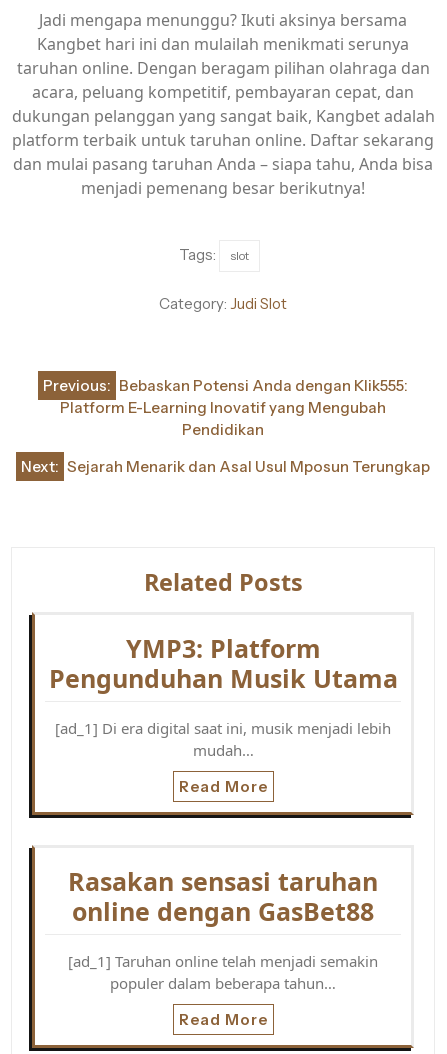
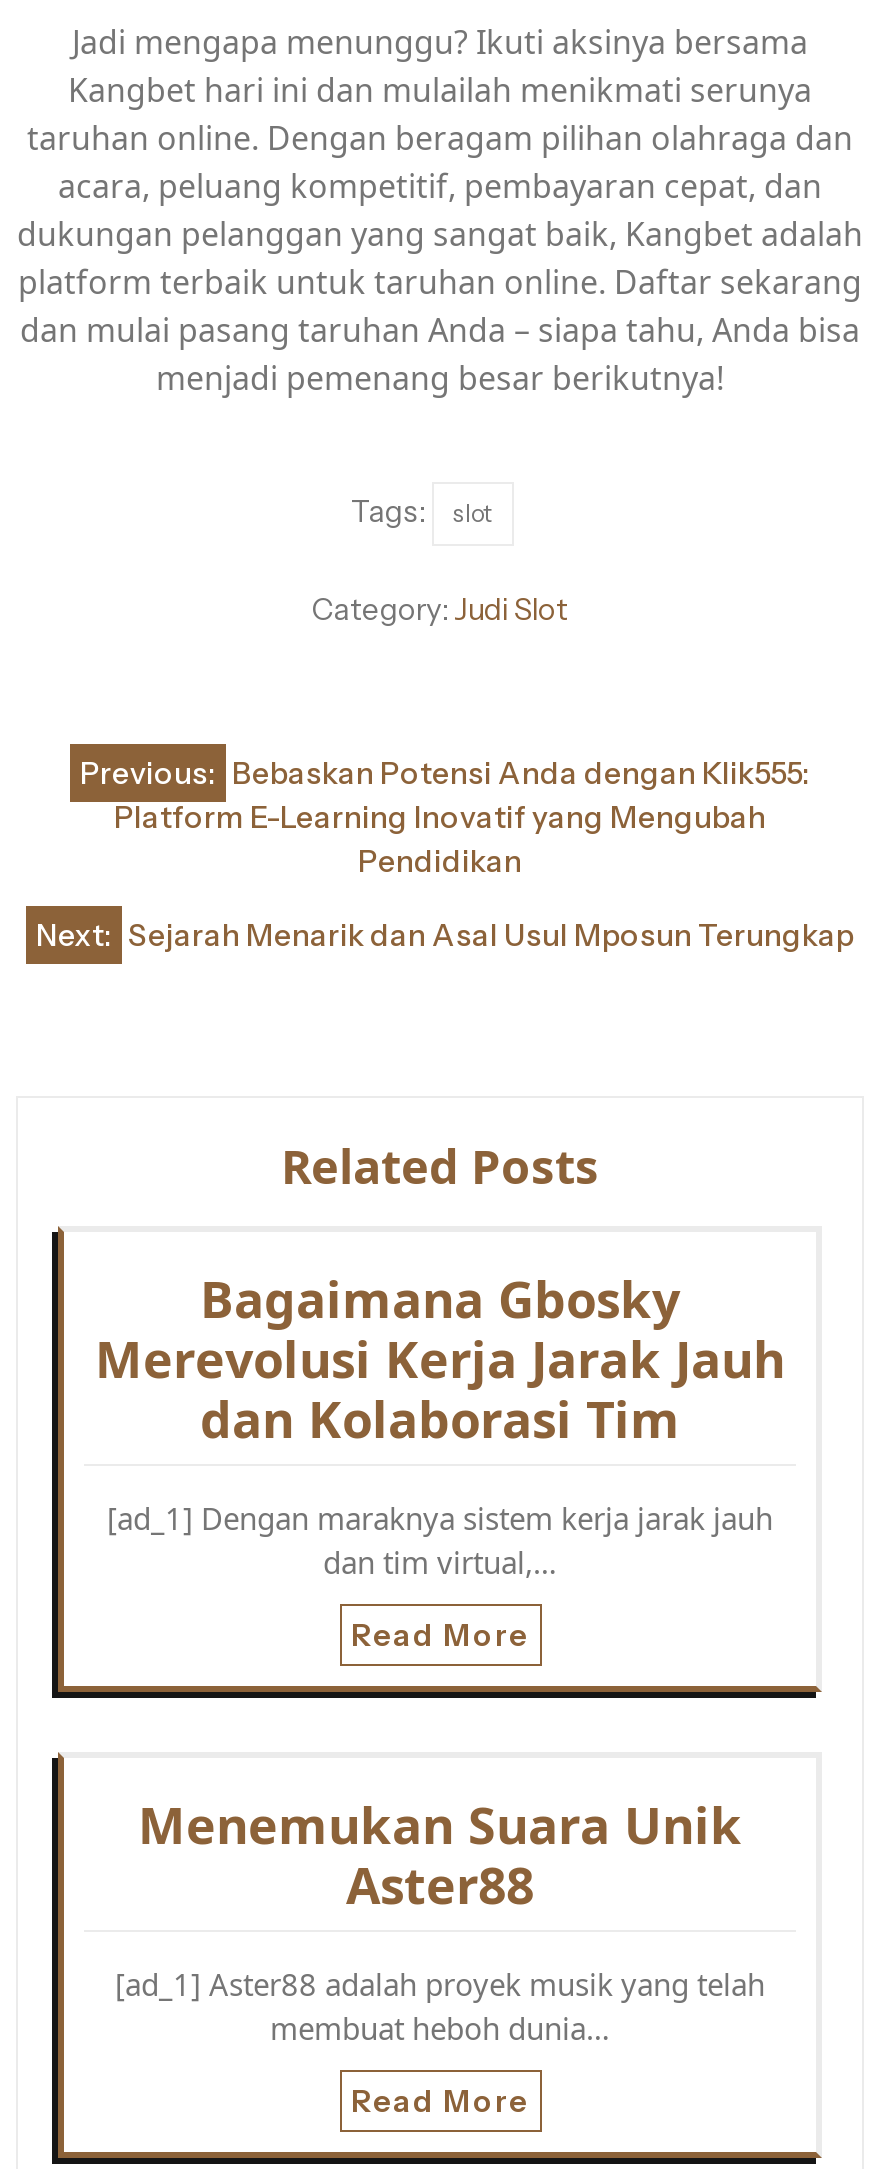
[48,631,397,695] YMP3: Platform | Pengunduhan Musik Utama -> [95,1264,785,1452] Bagaimana Gbosky | Merevolusi Kerja Jarak Jauh | dan Kolaborasi Tim
[55,718,391,760] [ad_1] Di era digital saat ini, musik menjadi lebih | mudah… -> [107,1498,773,1582] [ad_1] Dengan maraknya sistem kerja jarak jauh | dan tim virtual,…
[68,864,378,928] Rasakan sensasi taruhan | online dengan GasBet88 -> [138,1790,742,1918] Menemukan Suara Unik | Aster88
[68,951,378,993] [ad_1] Taruhan online telah menjadi semakin | populer dalam beberapa tahun… -> [115,1964,765,2048] [ad_1] Aster88 adalah proyek musik yang telah | membuat heboh dunia…

